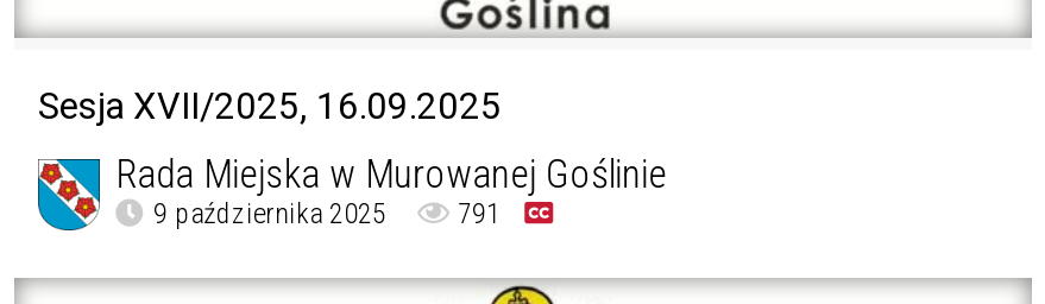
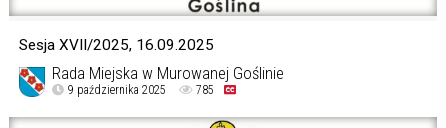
[154,197,501,230] 9 października 2025 791 -> [68,83,214,97] 9 października 2025 785

